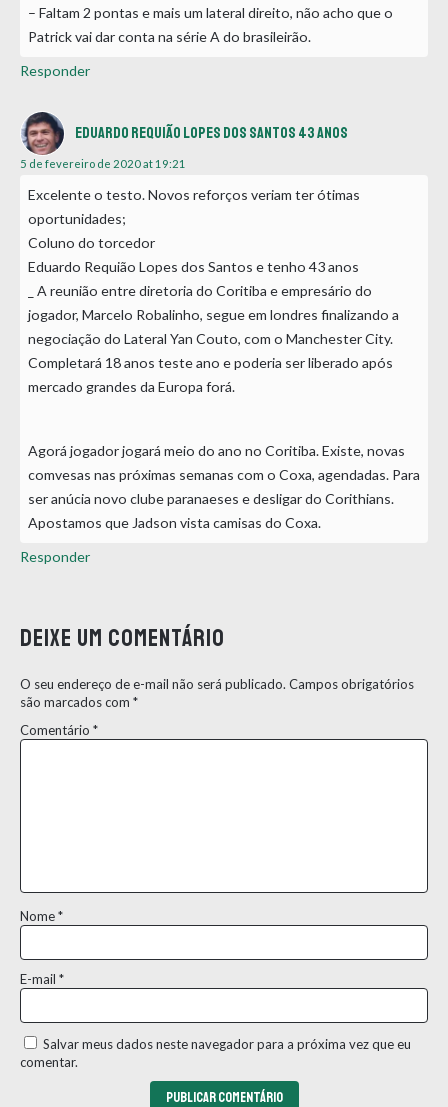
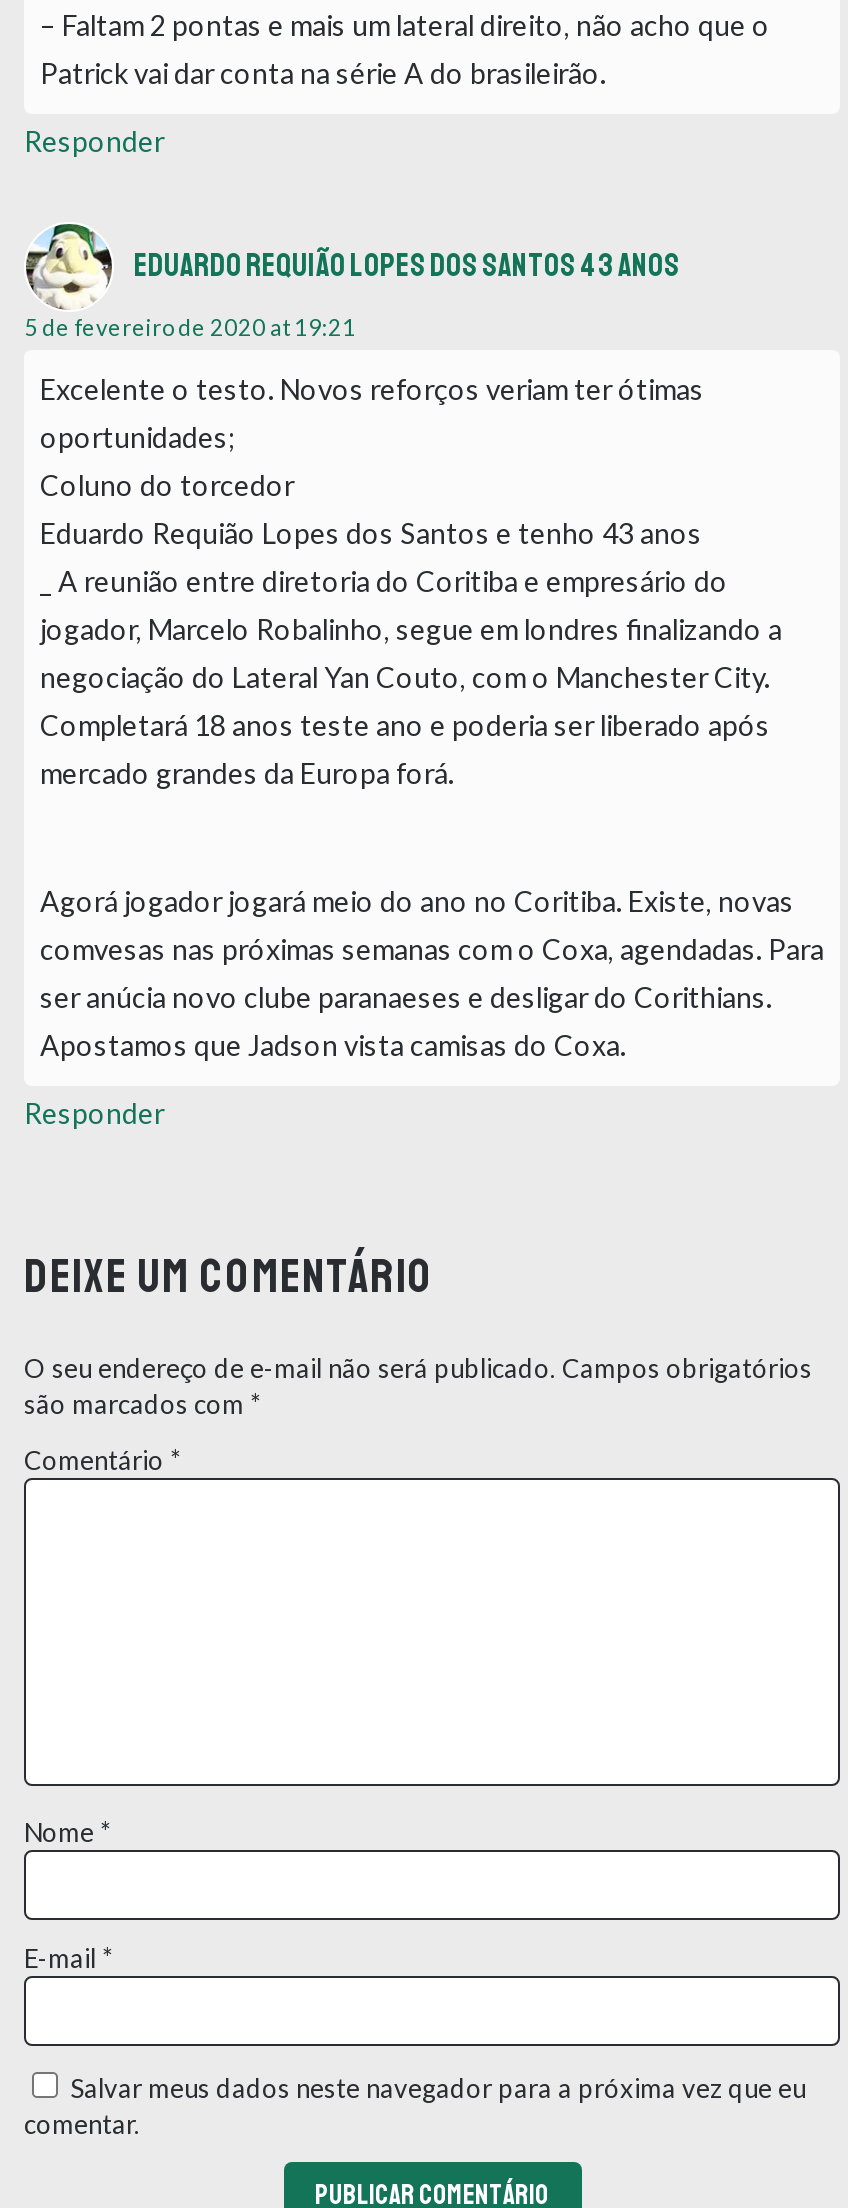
[21,112,64,154] [image] -> [24,224,112,308] [image]

